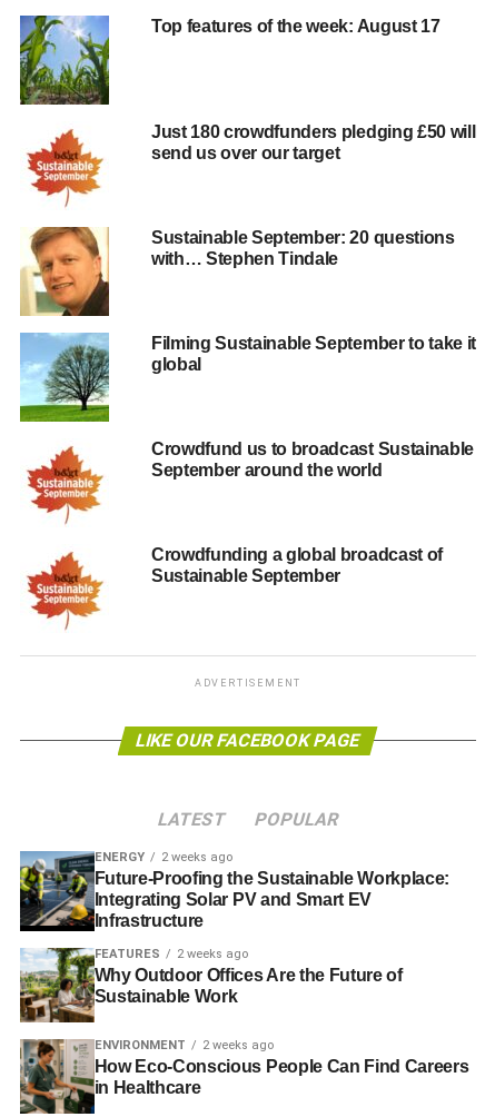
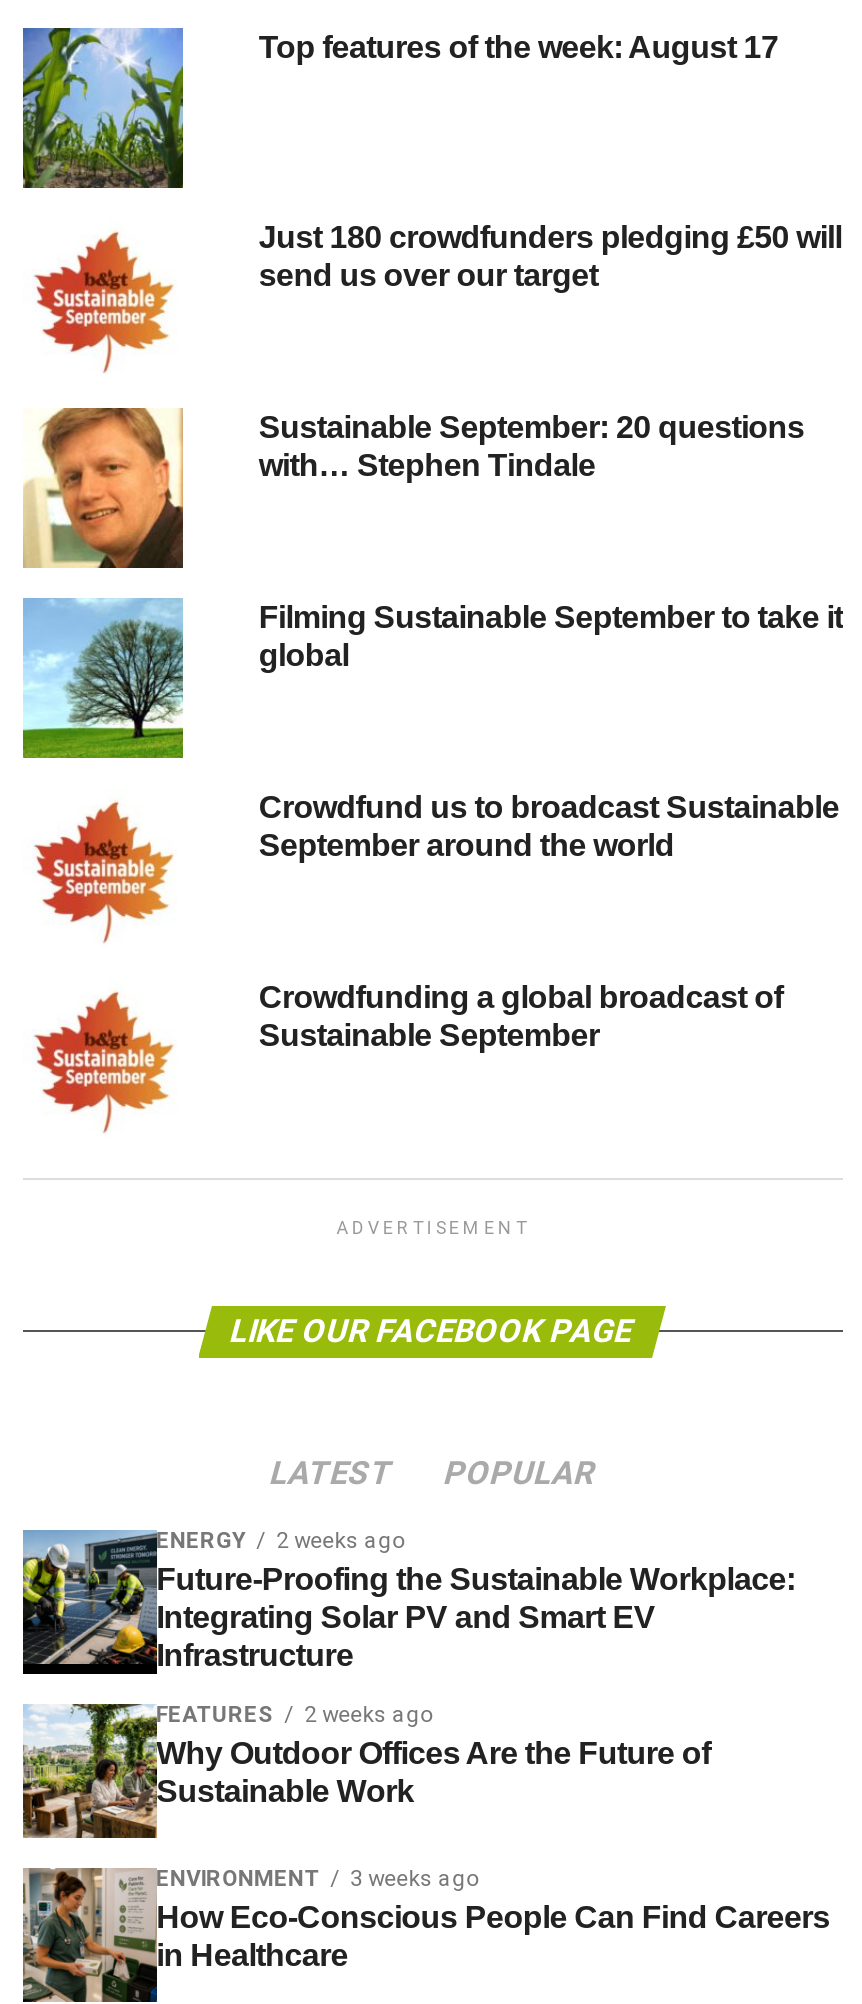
[94,1038,273,1052] ENVIRONMENT 2 weeks ago -> [156,1865,478,1891] ENVIRONMENT 3 weeks ago

